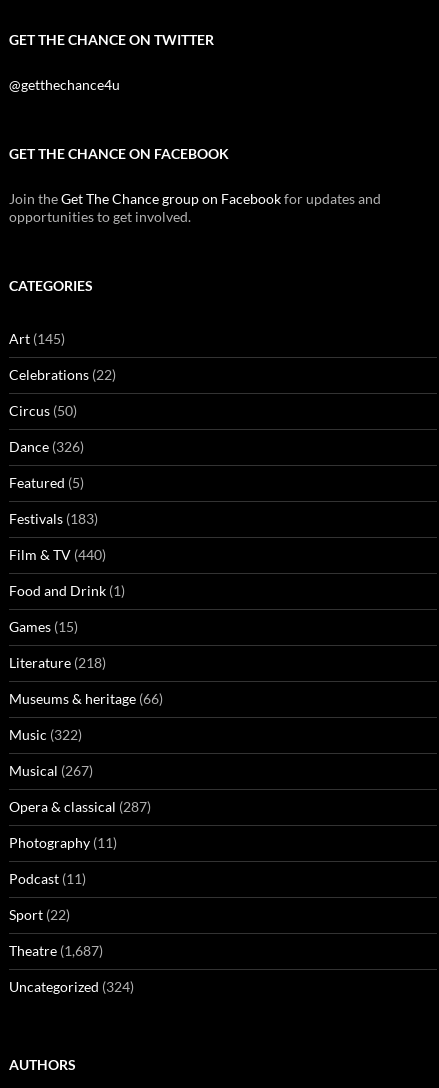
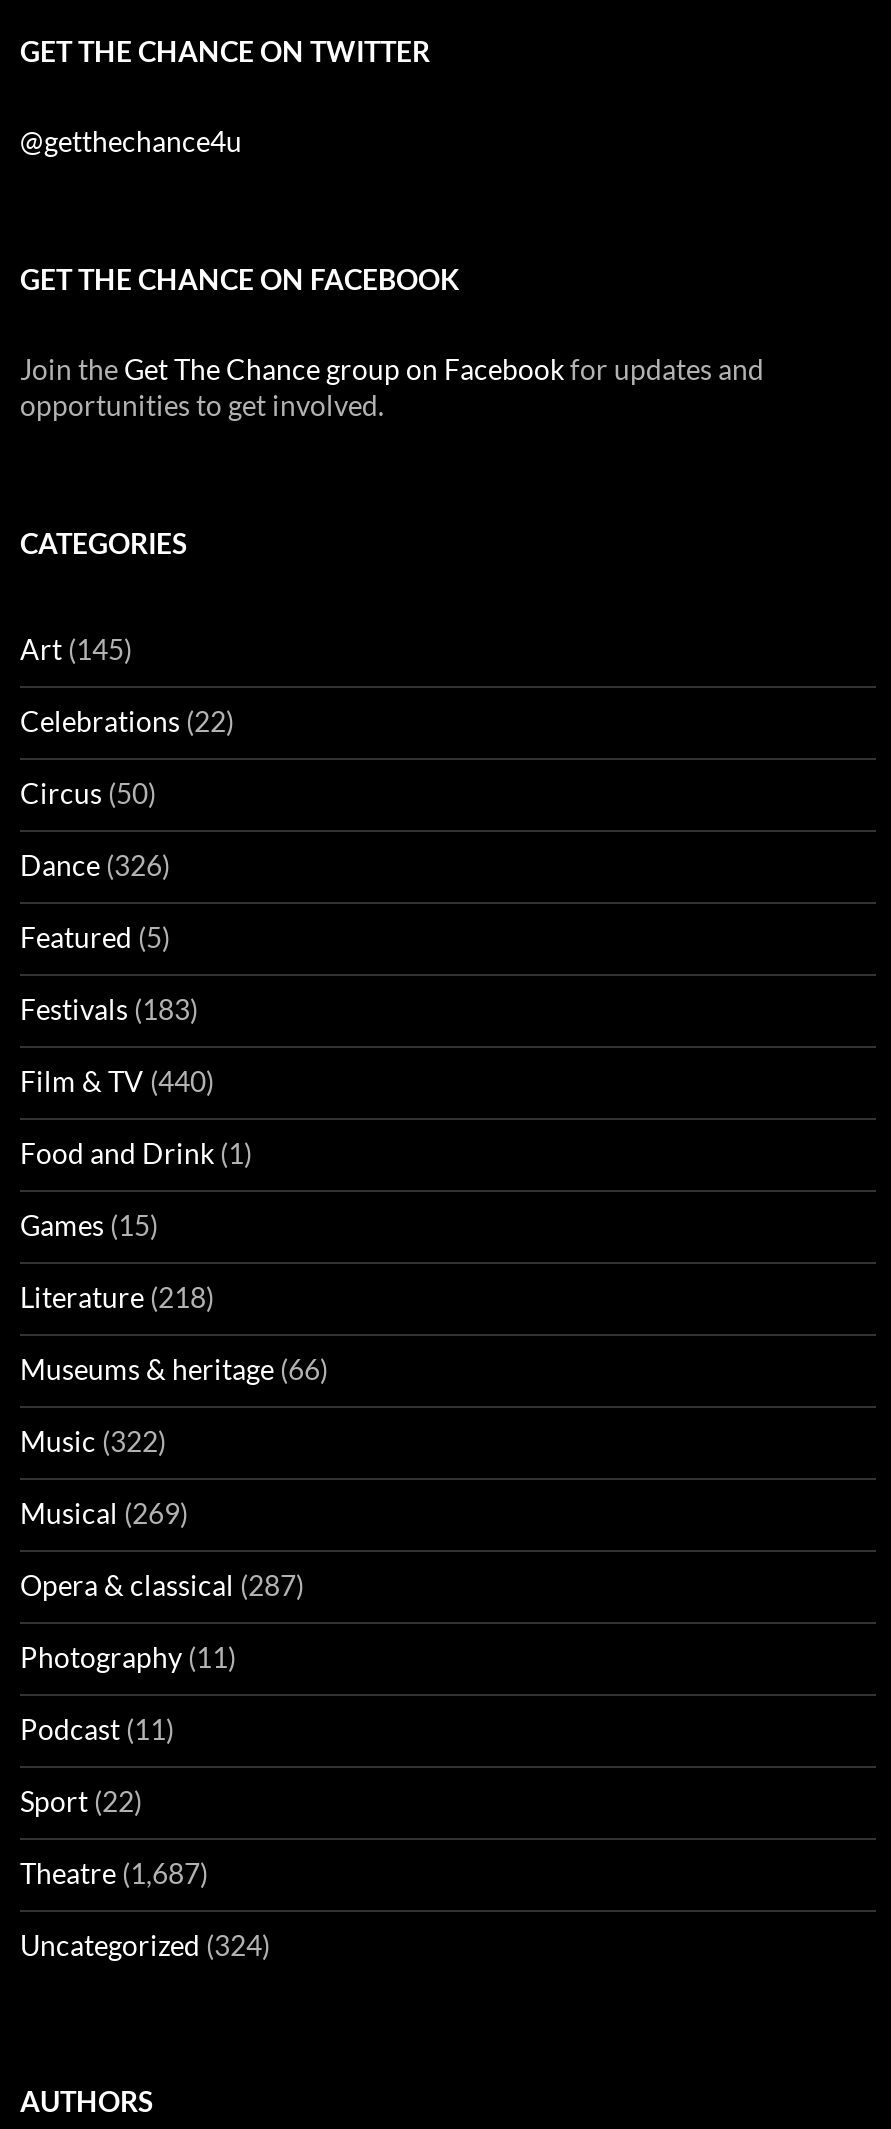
[9,761,93,778] Musical (267) -> [20,1495,188,1529] Musical (269)

